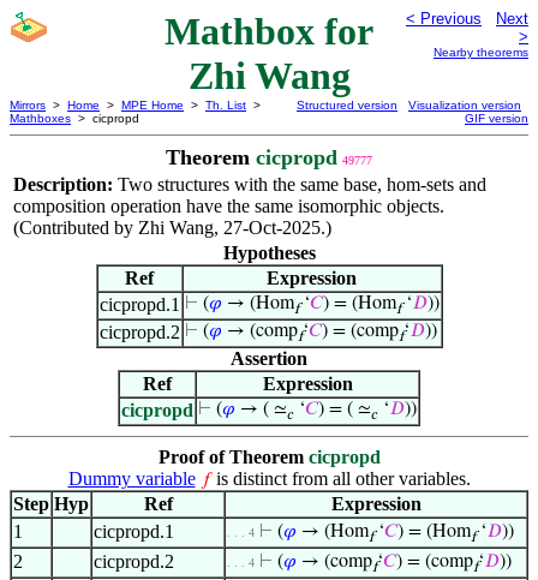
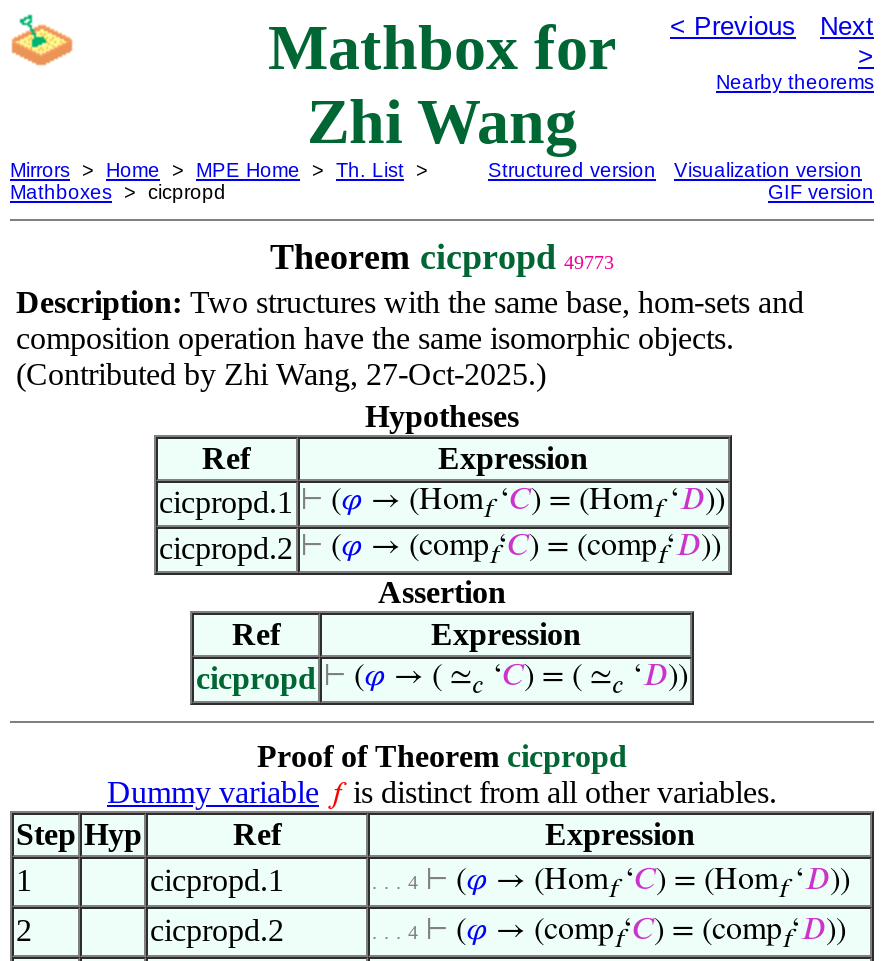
[166,145,372,169] Theorem cicpropd 49777 -> [270,237,614,277] Theorem cicpropd 49773

